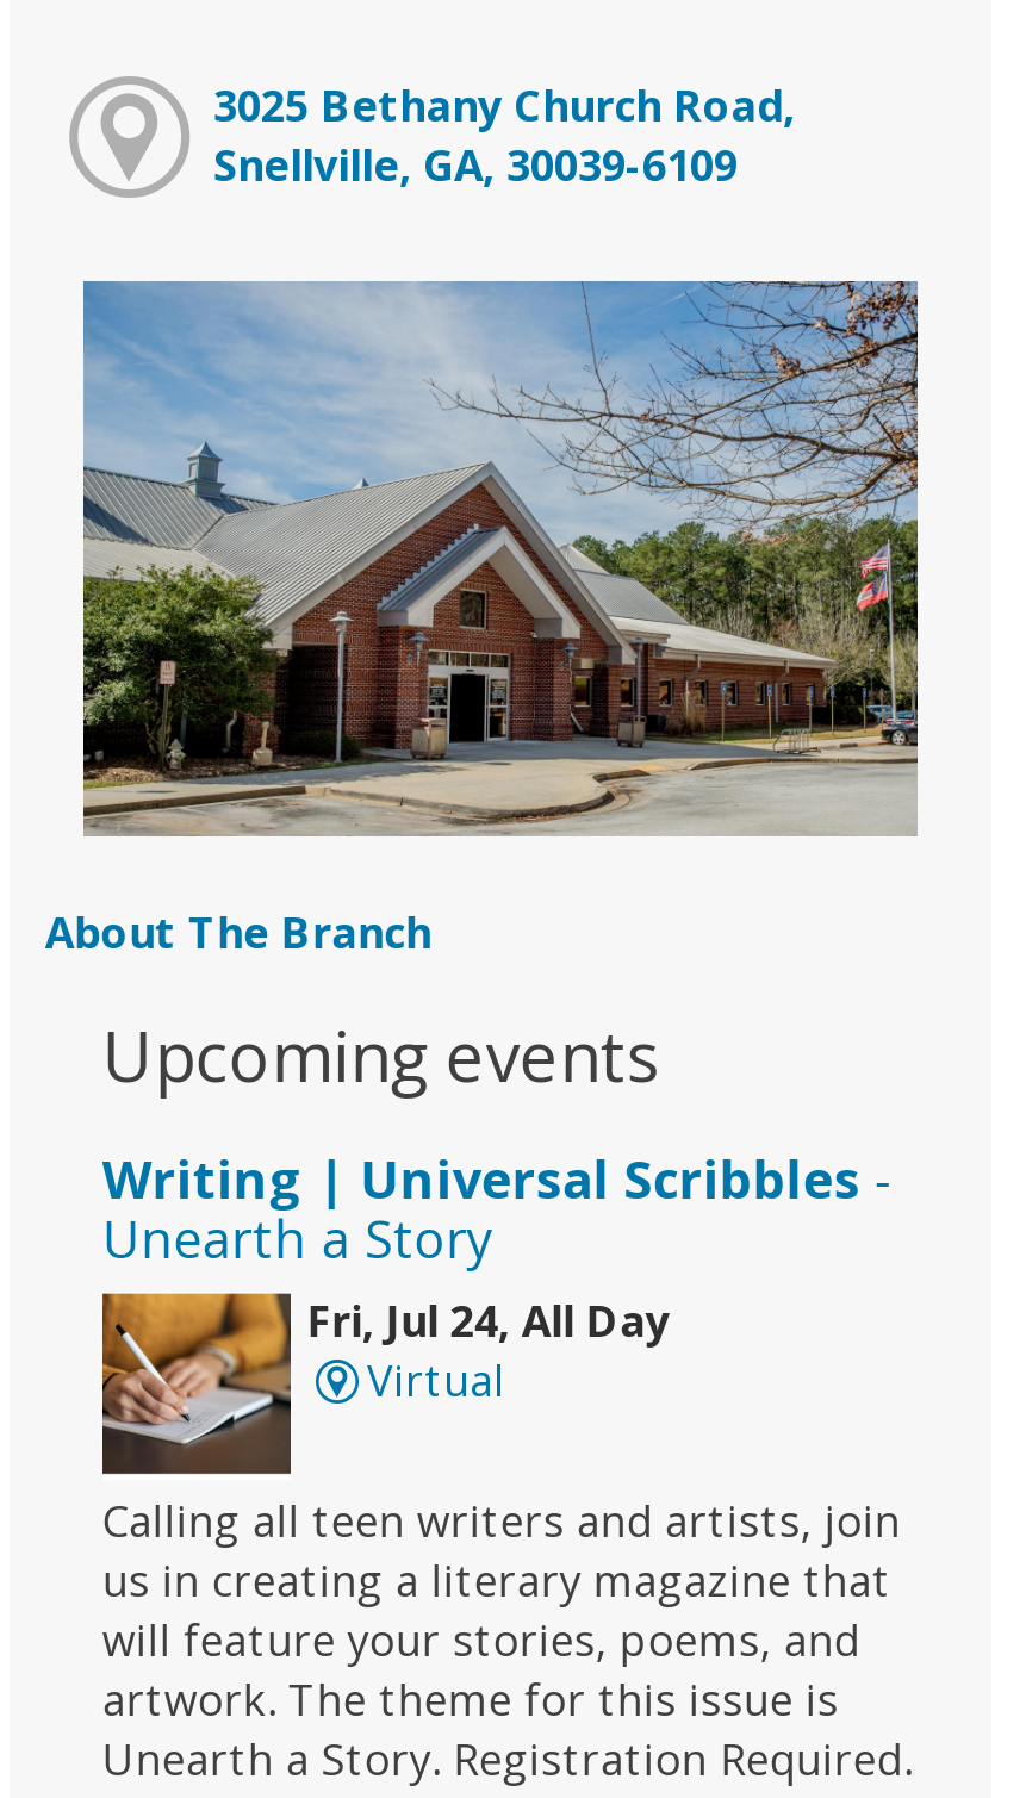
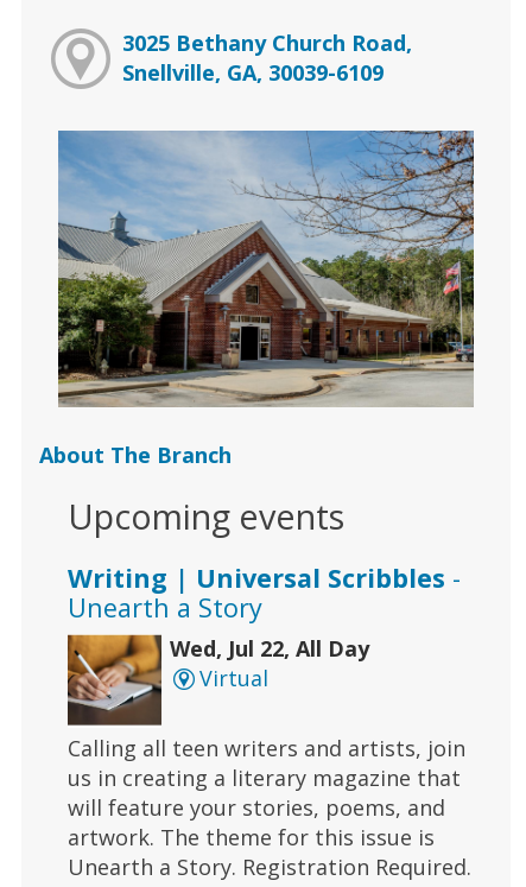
[307,1292,669,1349] Fri, Jul 24, All Day -> [170,634,369,663] Wed, Jul 22, All Day

